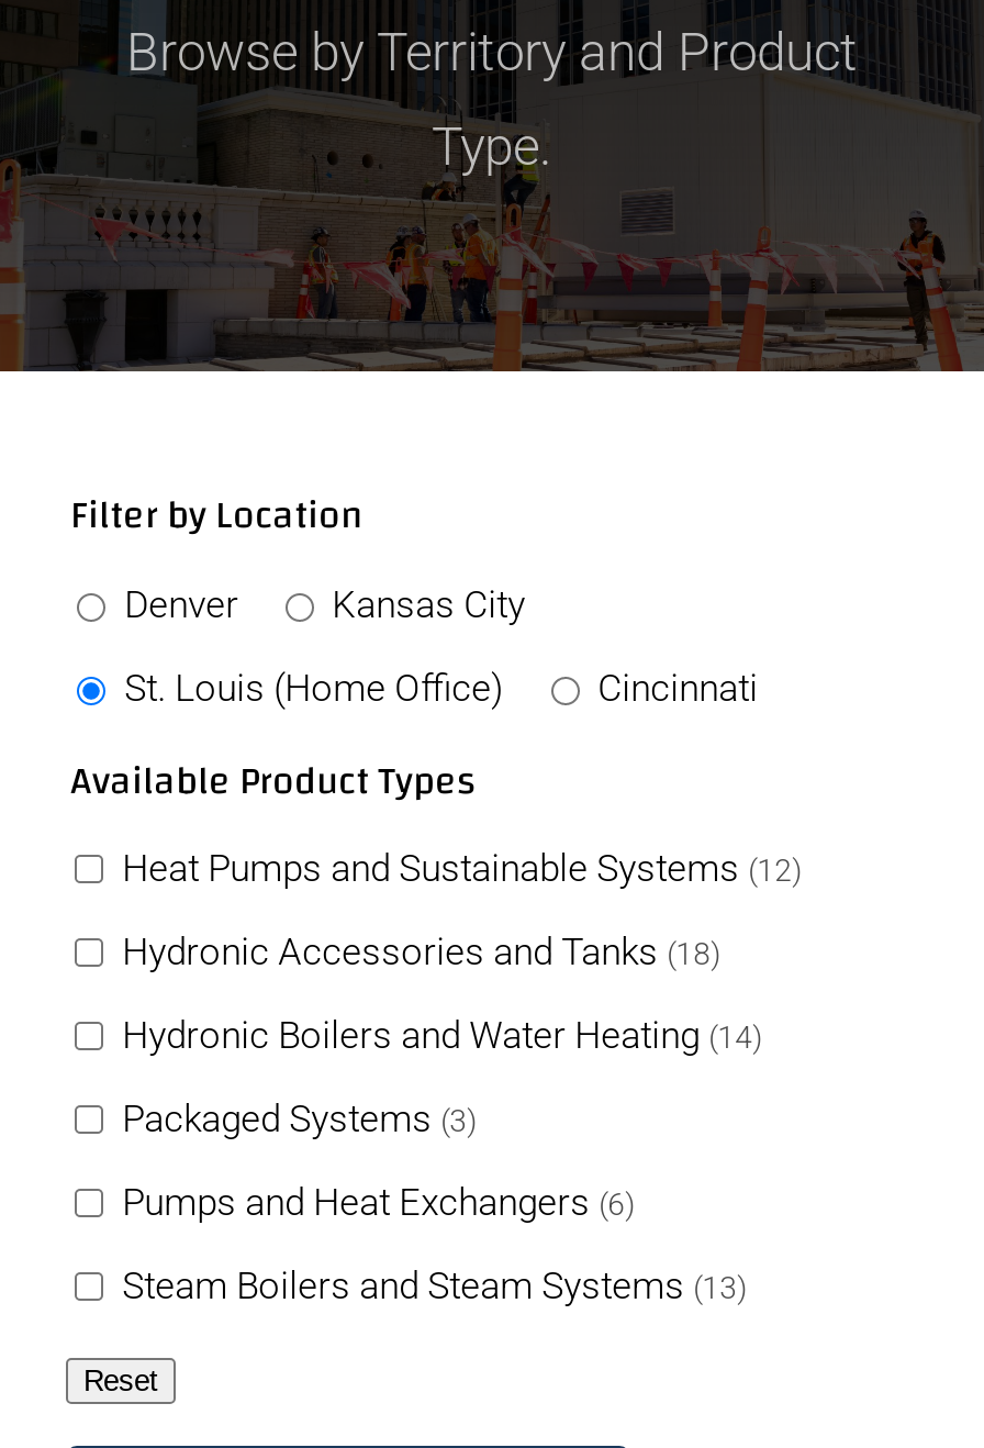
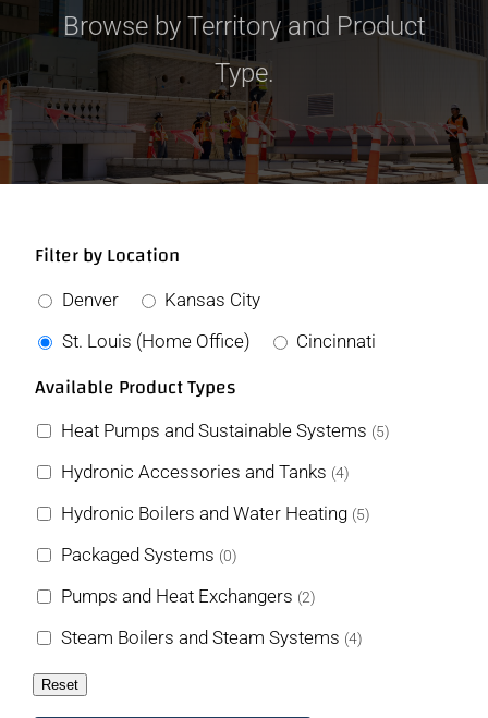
[122,846,803,890] Heat Pumps and Sustainable Systems (12) -> [61,420,390,441] Heat Pumps and Sustainable Systems (5)
[122,930,722,974] Hydronic Accessories and Tanks (18) -> [61,461,349,483] Hydronic Accessories and Tanks (4)
[122,1013,763,1057] Hydronic Boilers and Water Heating (14) -> [61,502,370,524] Hydronic Boilers and Water Heating (5)
[122,1097,478,1141] Packaged Systems (3) -> [61,544,237,566] Packaged Systems (0)
[122,1180,636,1224] Pumps and Heat Exchangers (6) -> [61,585,315,607] Pumps and Heat Exchangers (2)
[122,1264,748,1308] Steam Boilers and Steam Systems (13) -> [61,627,362,648] Steam Boilers and Steam Systems (4)

